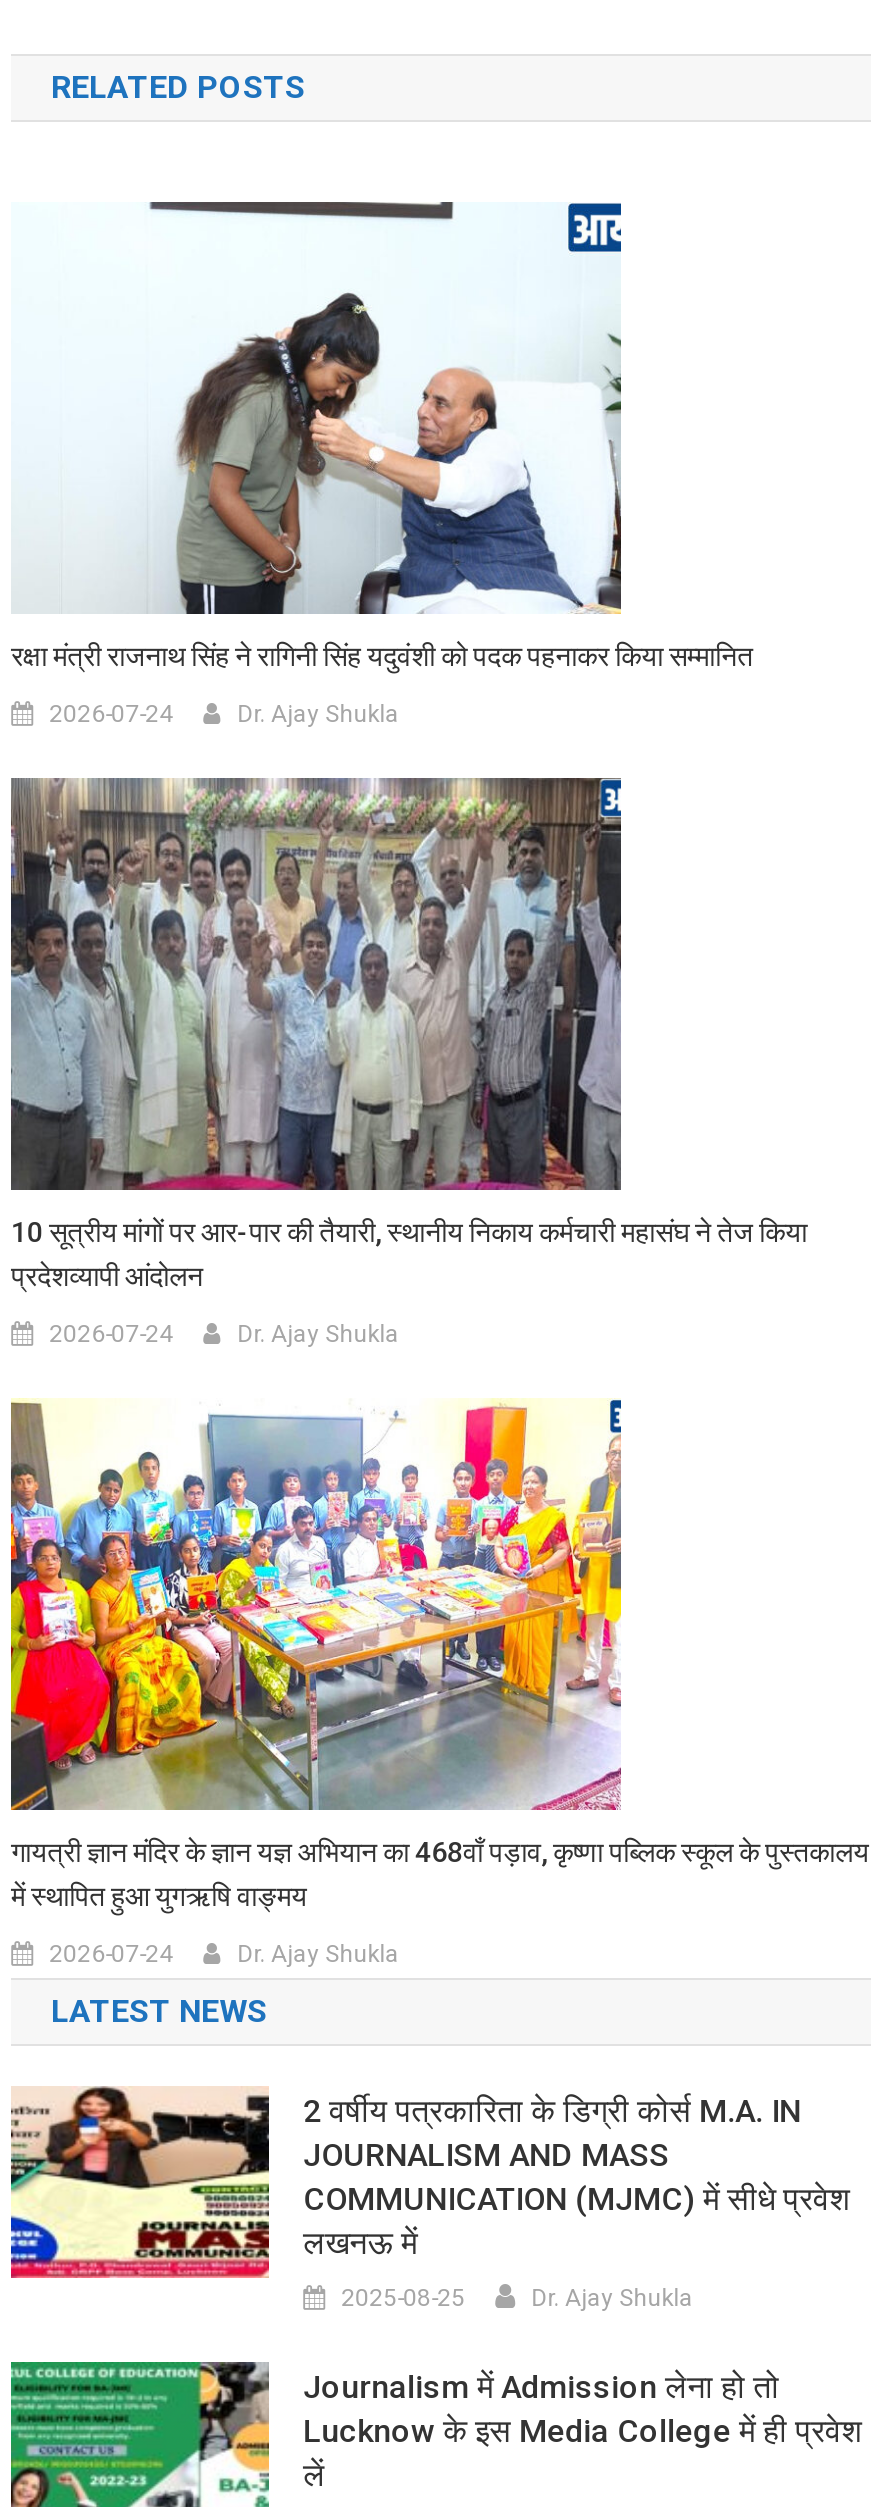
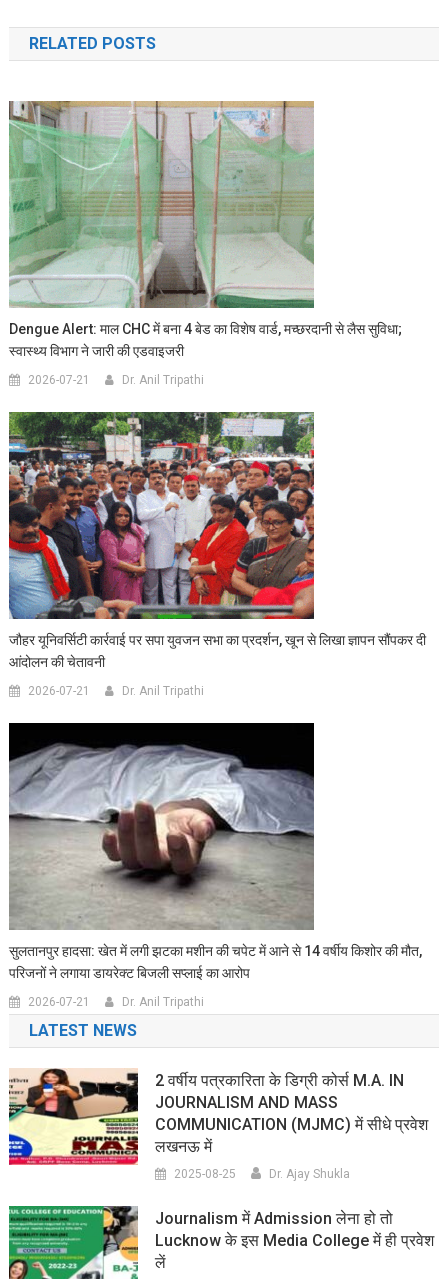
[11,200,753,672] [image] | रक्षा मंत्री राजनाथ सिंह ने रागिनी सिंह यदुवंशी को पदक पहनाकर किया सम्मानित -> [8,100,402,359] [image] | Dengue Alert: माल CHC में बना 4 बेड का विशेष वार्ड, मच्छरदानी से लैस सुविधा; | स्वास्थ्य विभाग ने जारी की एडवाइजरी
[49,700,399,728] 2026-07-24 | Dr. Ajay Shukla -> [28,373,204,387] 2026-07-21 | Dr. Anil Tripathi
[11,776,807,1292] [image] | 10 सूत्रीय मांगों पर आर-पार की तैयारी, स्थानीय निकाय कर्मचारी महासंघ ने तेज किया | प्रदेशव्यापी आंदोलन -> [8,411,426,670] [image] | जौहर यूनिवर्सिटी कार्रवाई पर सपा युवजन सभा का प्रदर्शन, खून से लिखा ज्ञापन सौंपकर दी | आंदोलन की चेतावनी
[49,1320,399,1348] 2026-07-24 | Dr. Ajay Shukla -> [28,684,204,698] 2026-07-21 | Dr. Anil Tripathi
[9,1398,869,1912] [image] | गायत्री ज्ञान मंदिर के ज्ञान यज्ञ अभियान का 468वाँ पड़ाव, कृष्णा पब्लिक स्कूल के पुस्तकालय | में स्थापित हुआ युगऋषि वाङ्मय -> [9,722,422,981] [image] | सुलतानपुर हादसा: खेत में लगी झटका मशीन की चपेट में आने से 14 वर्षीय किशोर की मौत, | परिजनों ने लगाया डायरेक्ट बिजली सप्लाई का आरोप
[49,1940,399,1968] 2026-07-24 | Dr. Ajay Shukla -> [28,995,204,1009] 2026-07-21 | Dr. Anil Tripathi

